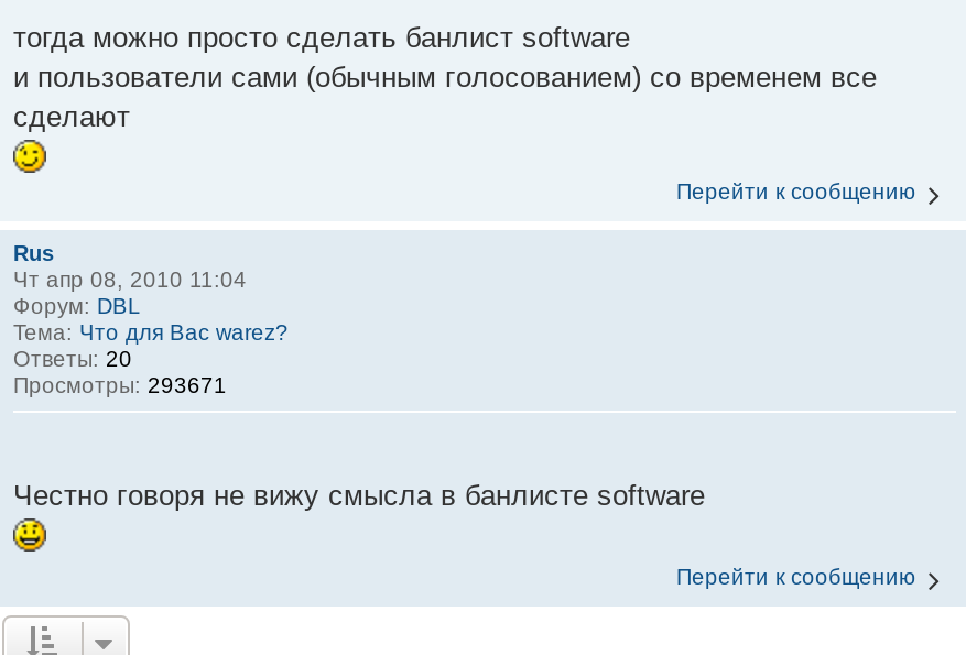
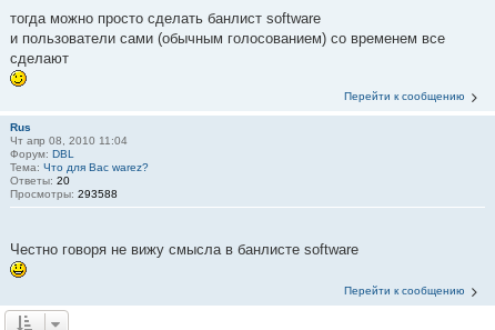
[13,373,227,397] Просмотры: 293671 -> [10,188,118,200] Просмотры: 293588

